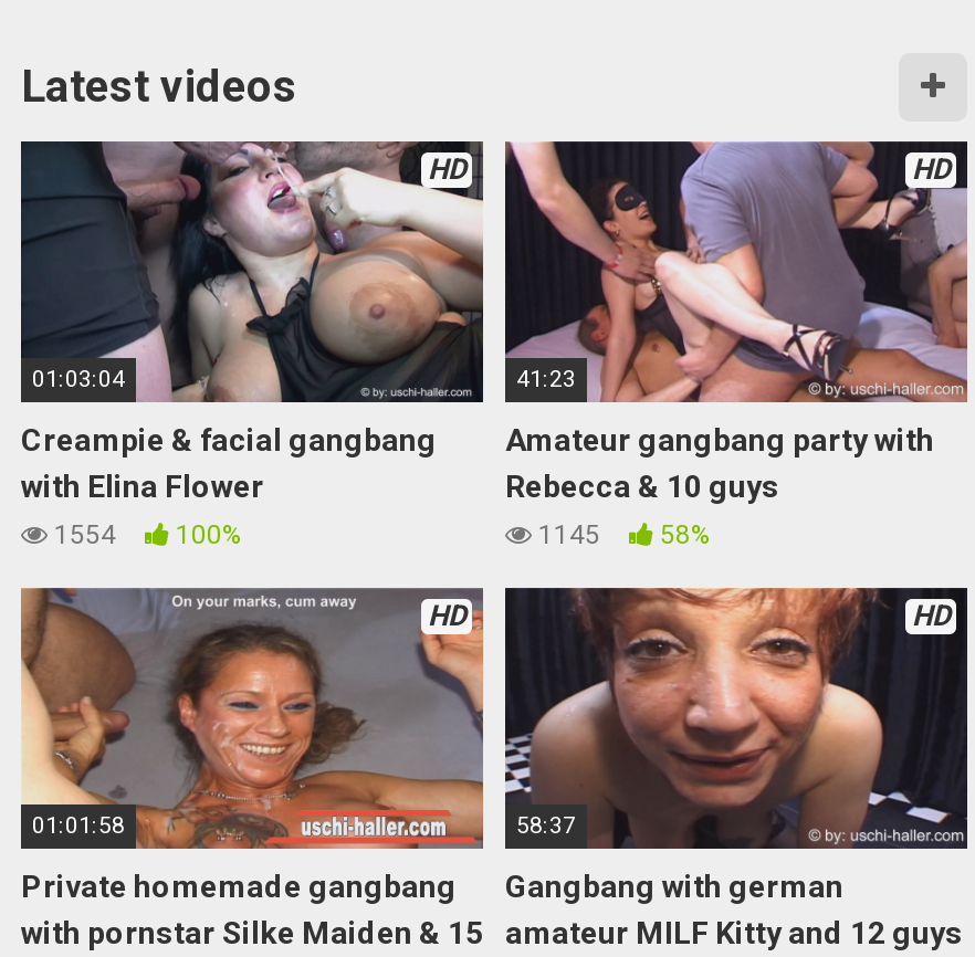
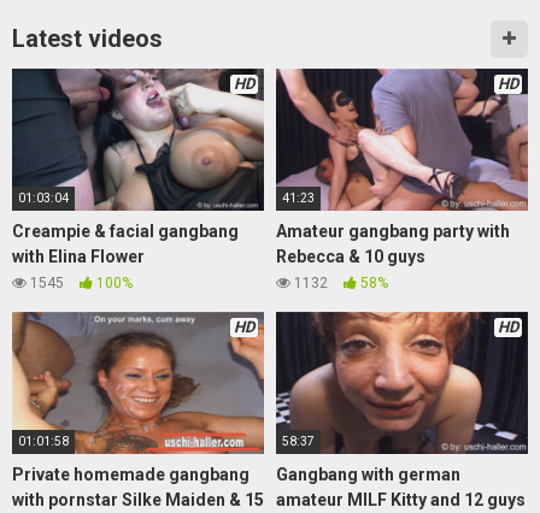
[48,519,242,550] 1554 100% -> [27,275,133,291] 1545 100%
[532,519,711,550] 1145 58% -> [290,275,388,291] 1132 58%

